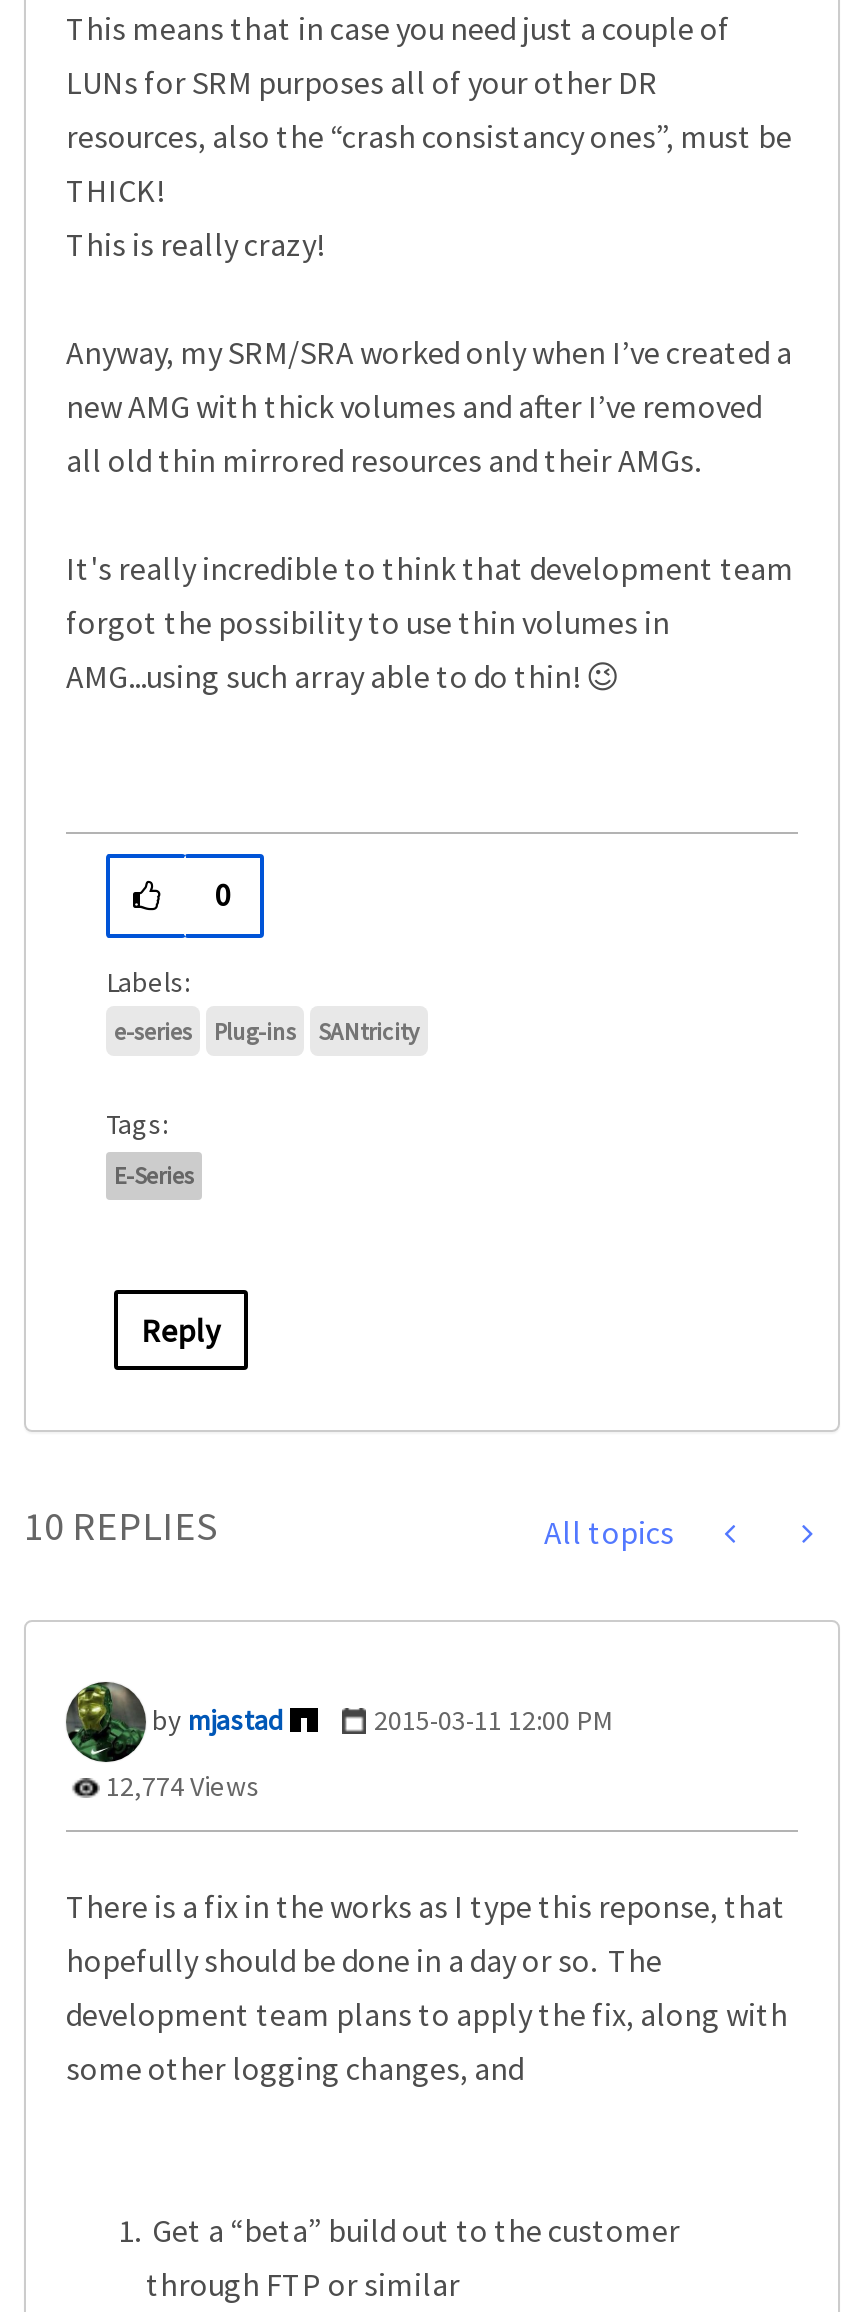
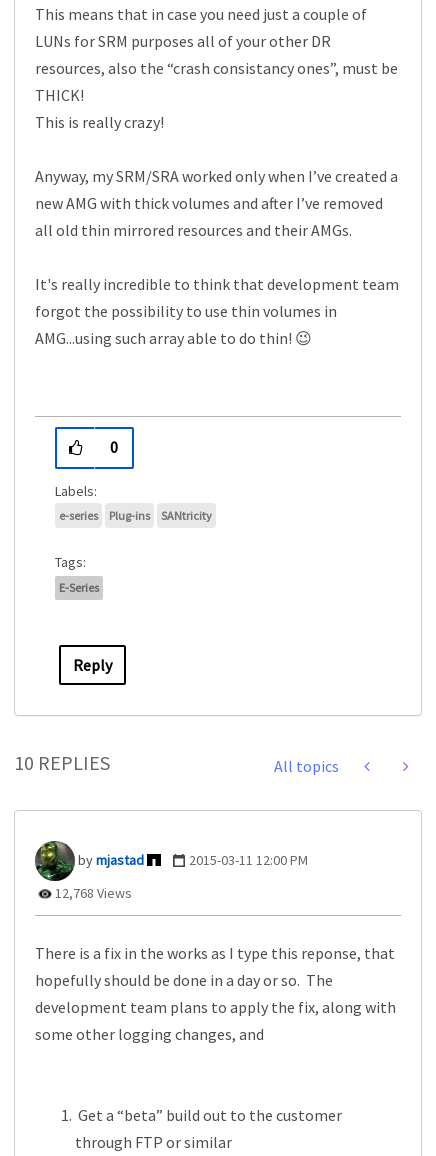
[100,1769,260,1805] 12,774 Views -> [52,884,132,902] 12,768 Views

